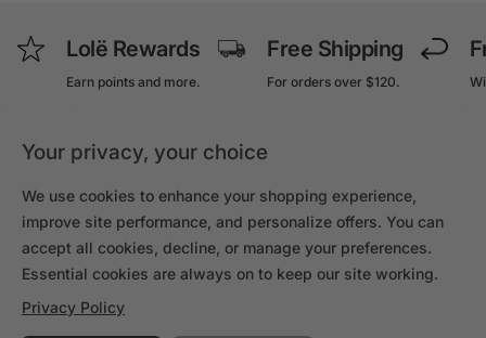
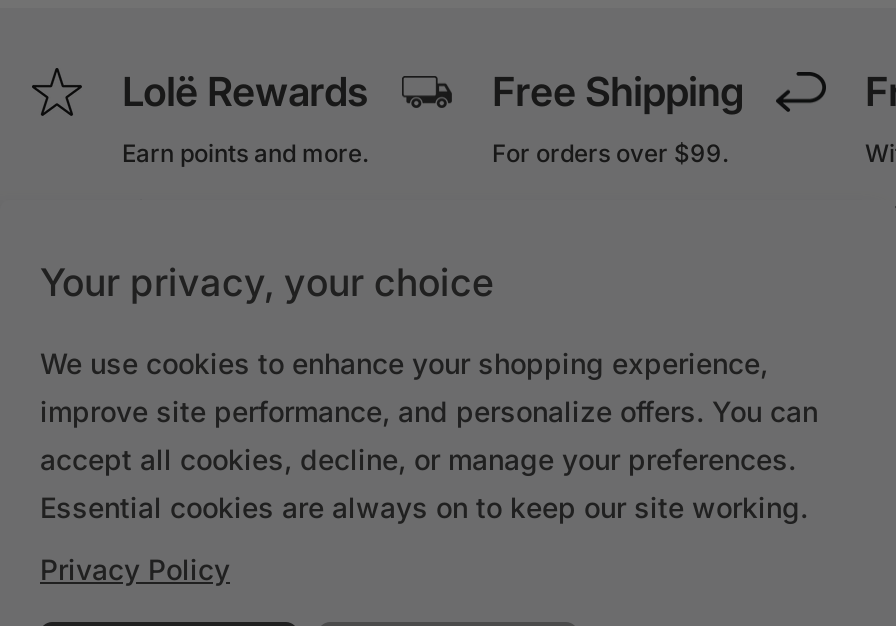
[267,74,400,90] For orders over $120. -> [492,138,730,168] For orders over $99.

